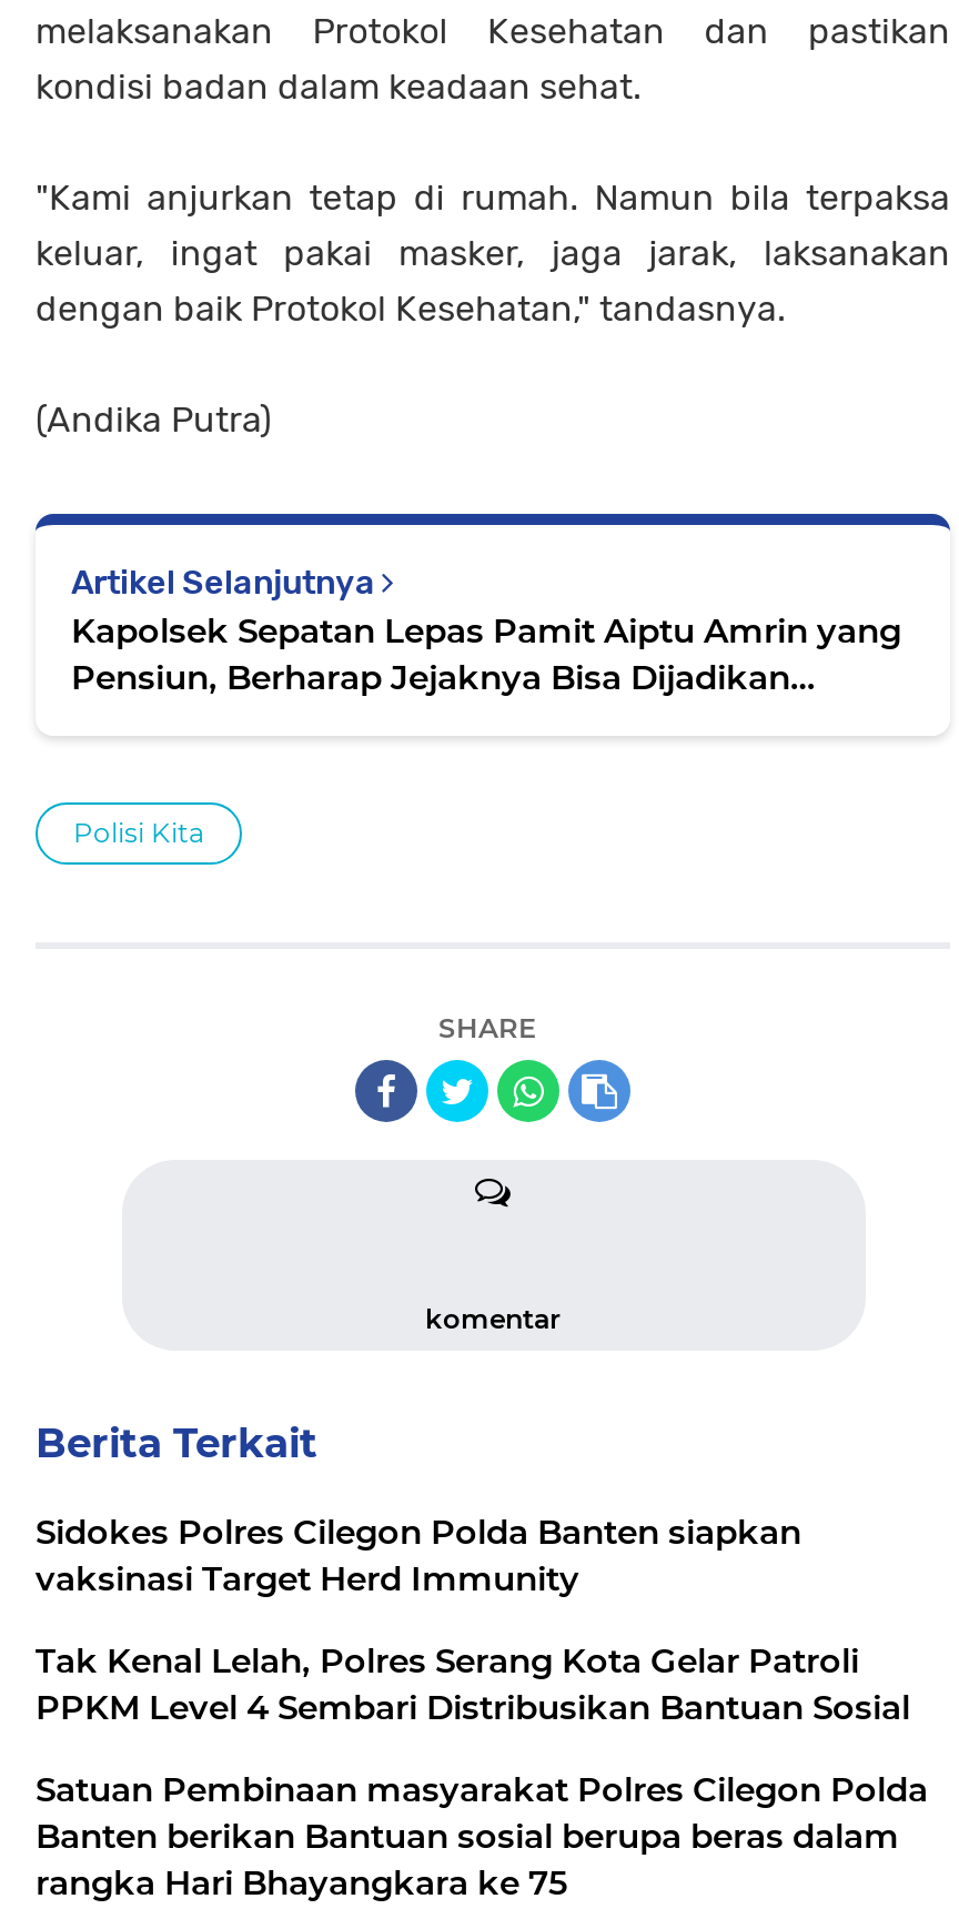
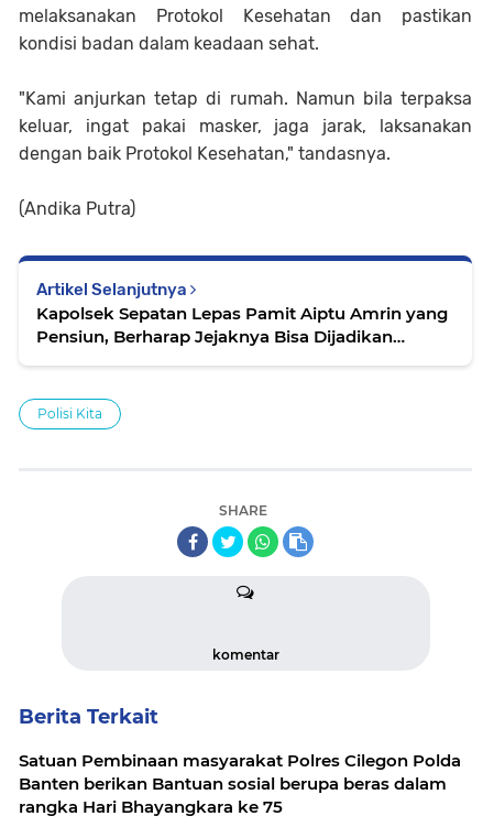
[36,1511,910,1728] Sidokes Polres Cilegon Polda Banten siapkan | vaksinasi Target Herd Immunity | Tak Kenal Lelah, Polres Serang Kota Gelar Patroli | PPKM Level 4 Sembari Distribusikan Bantuan Sosial -> none

